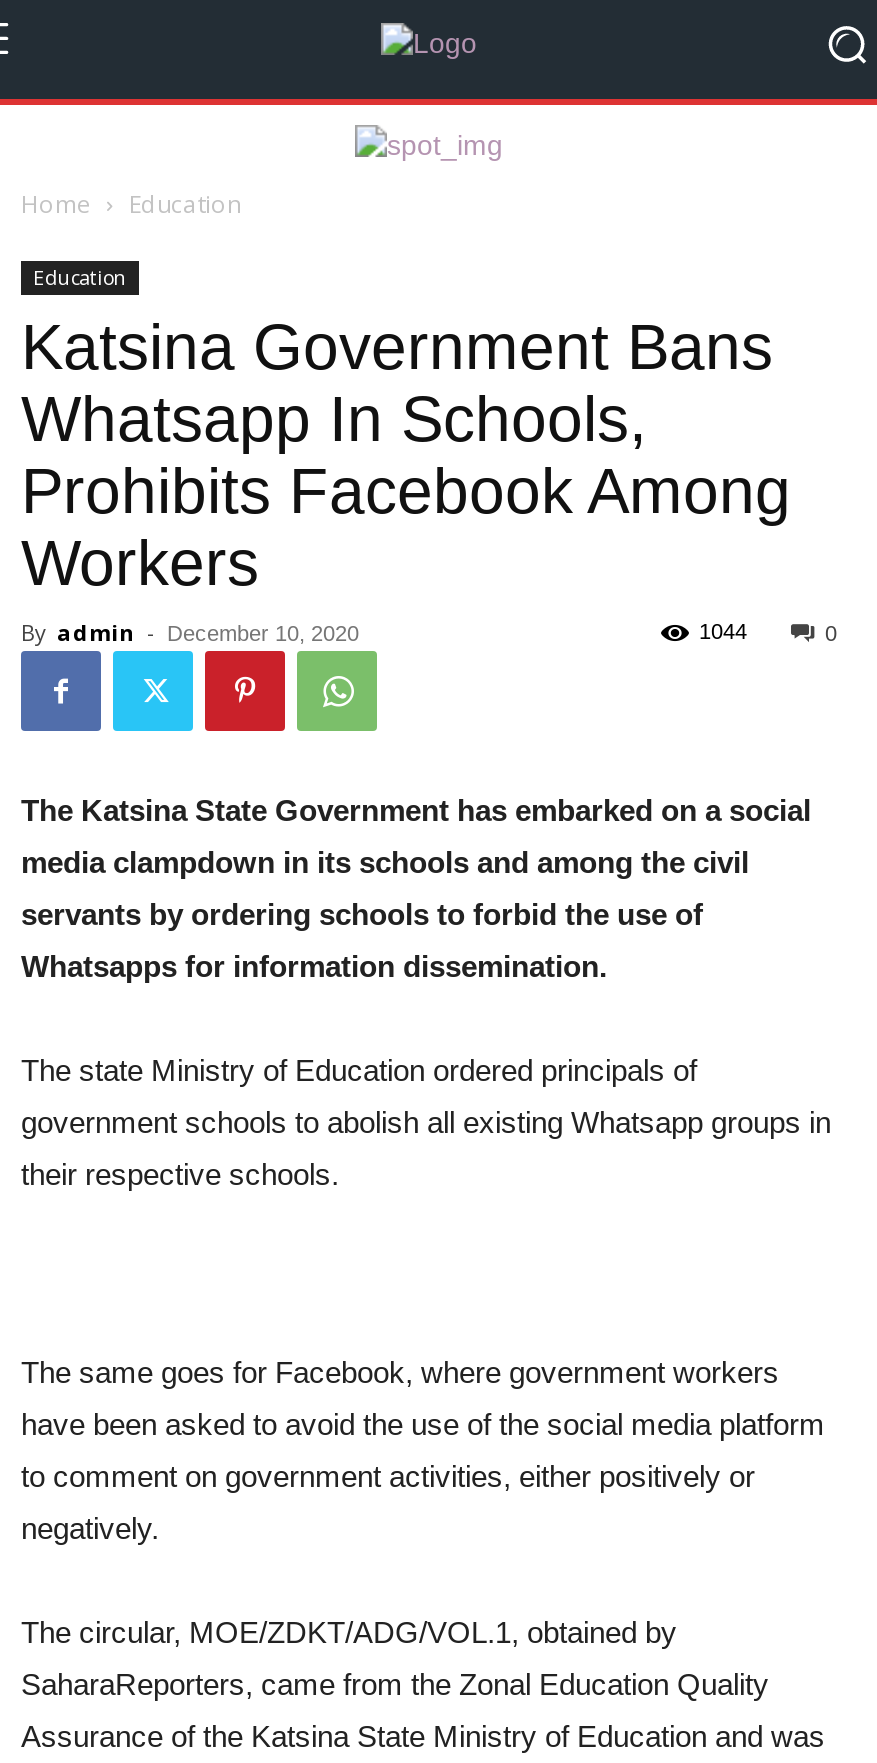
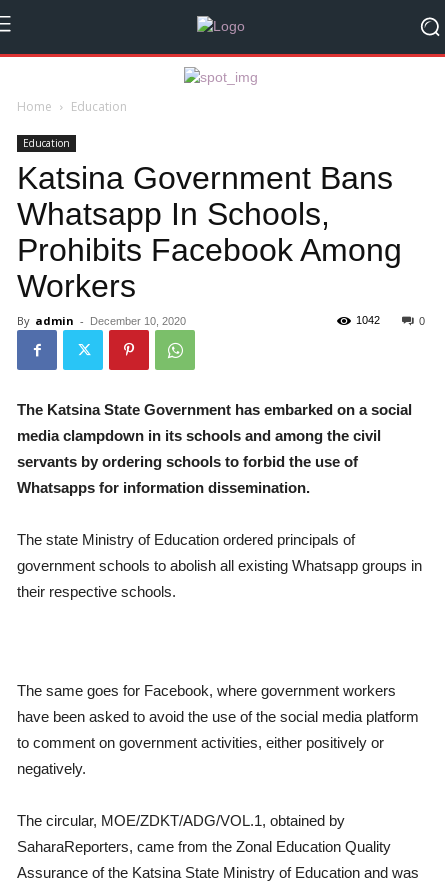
[699,619,747,643] 1044 -> [356,314,380,326] 1042

